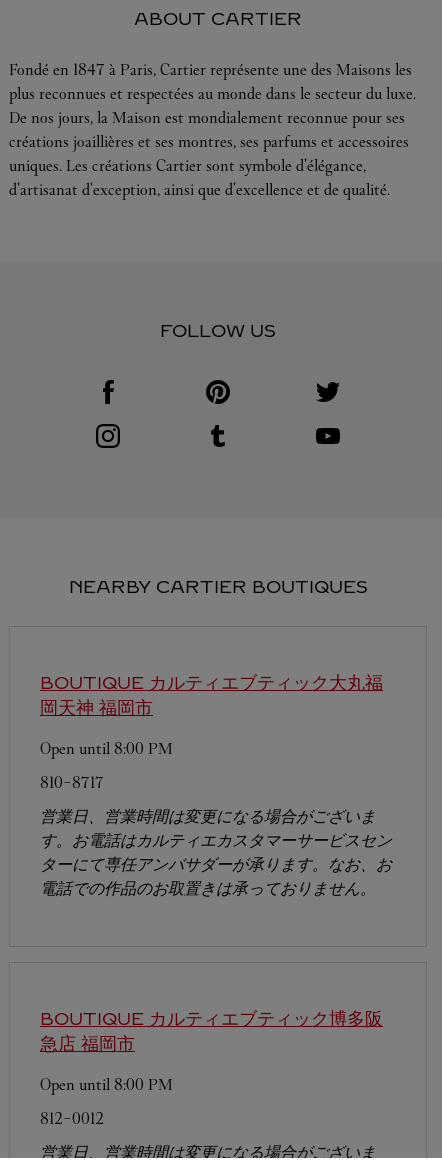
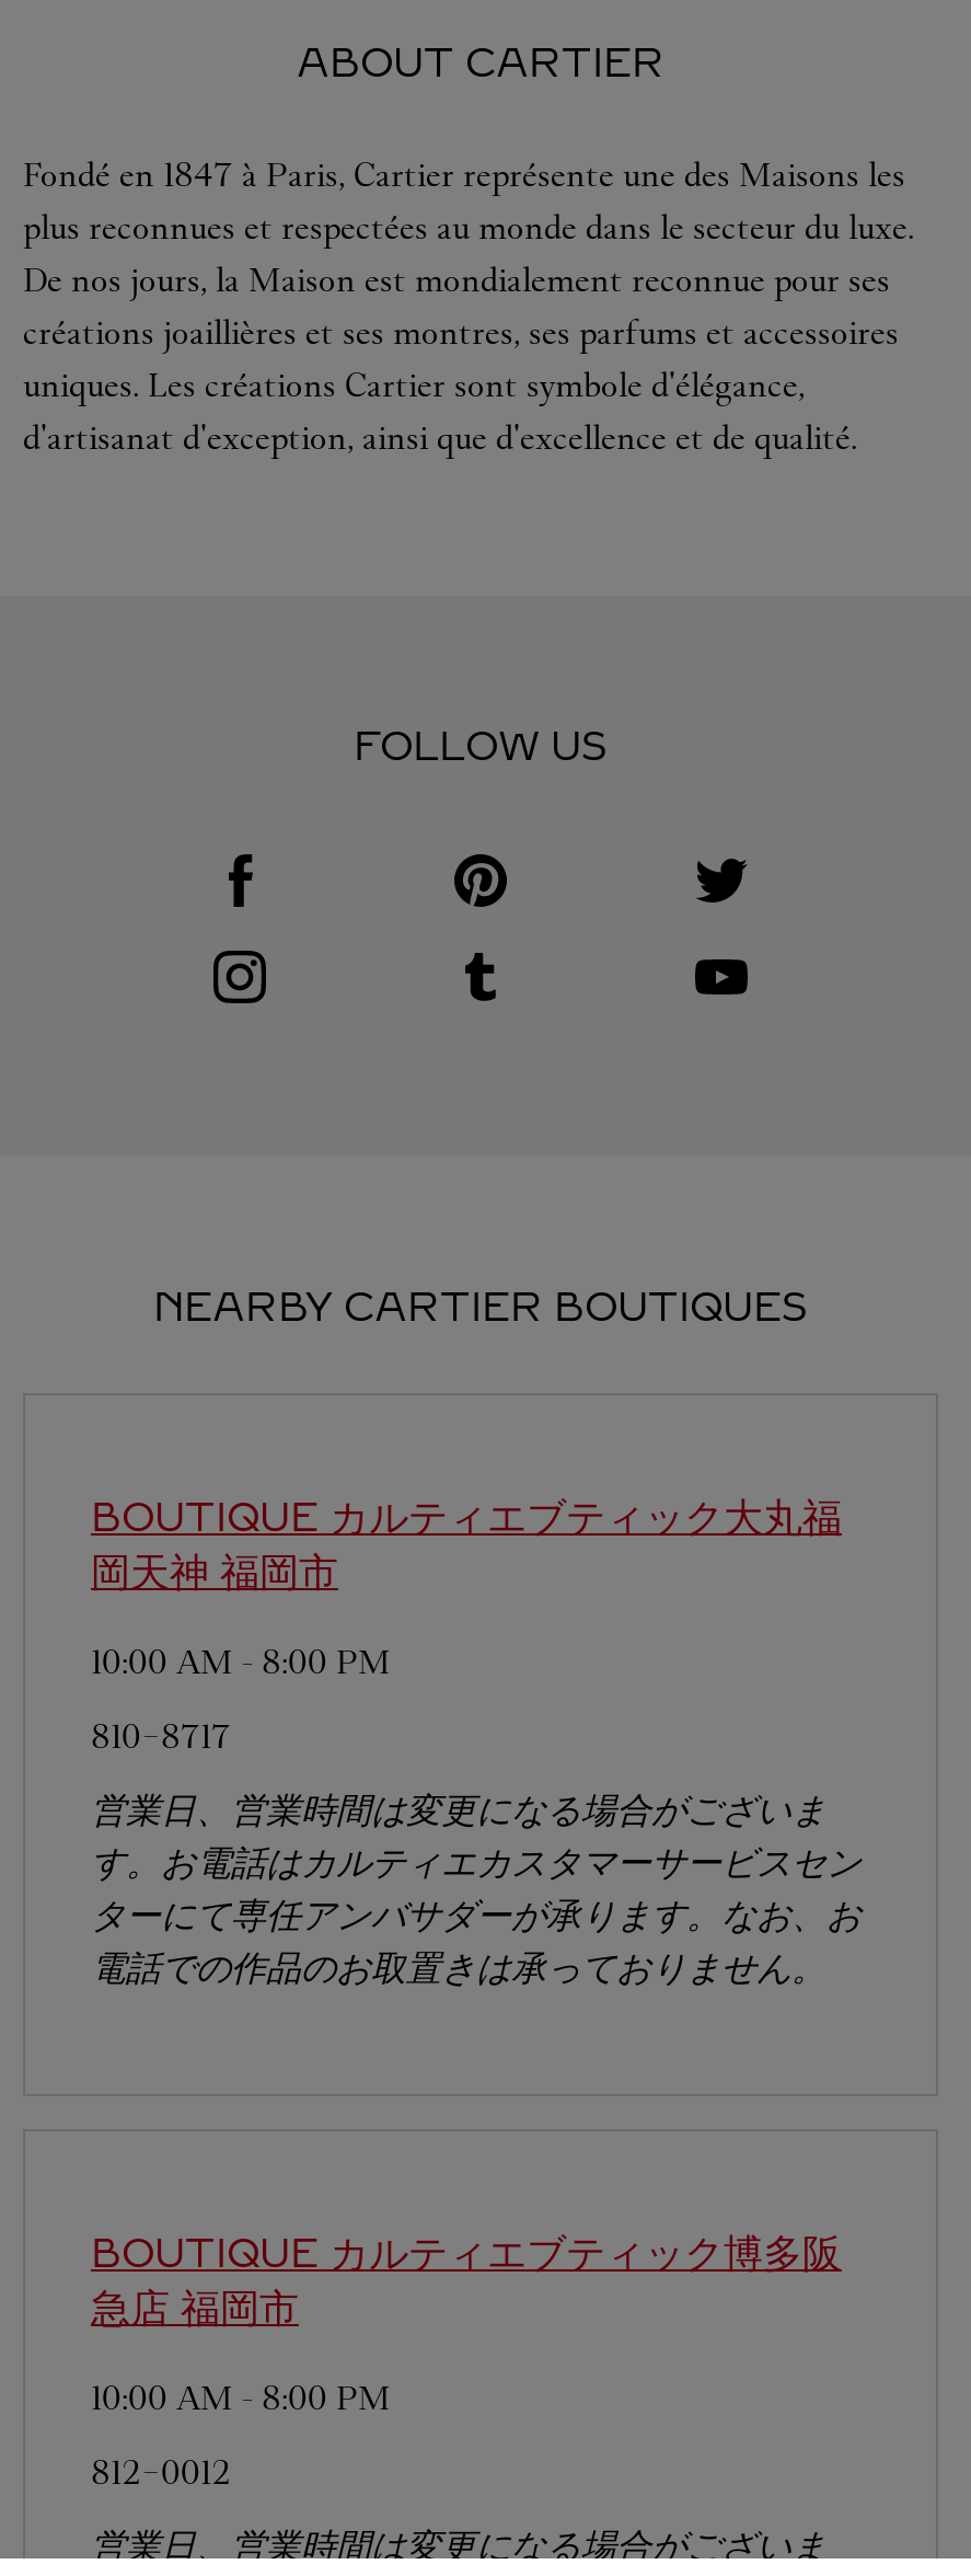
[40,739,173,758] Open until 8:00 PM -> [91,1641,391,1682] 10:00 AM - 8:00 PM
[40,1075,173,1094] Open until 8:00 PM -> [91,2377,391,2418] 10:00 AM - 8:00 PM

